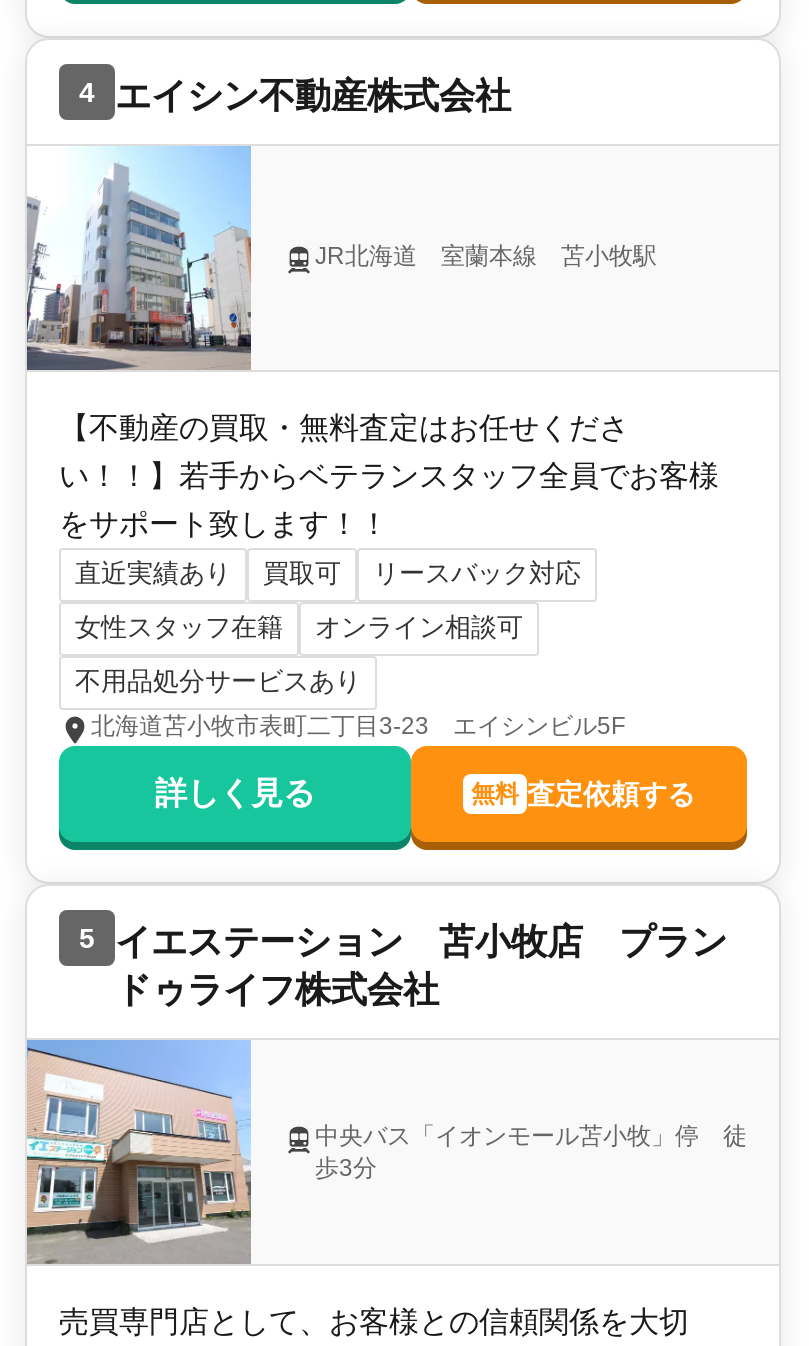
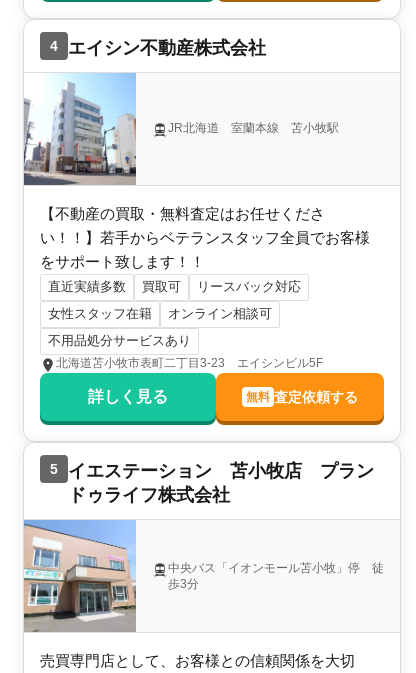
[75,557,231,587] 直近実績あり -> [48,279,126,294] 直近実績多数

